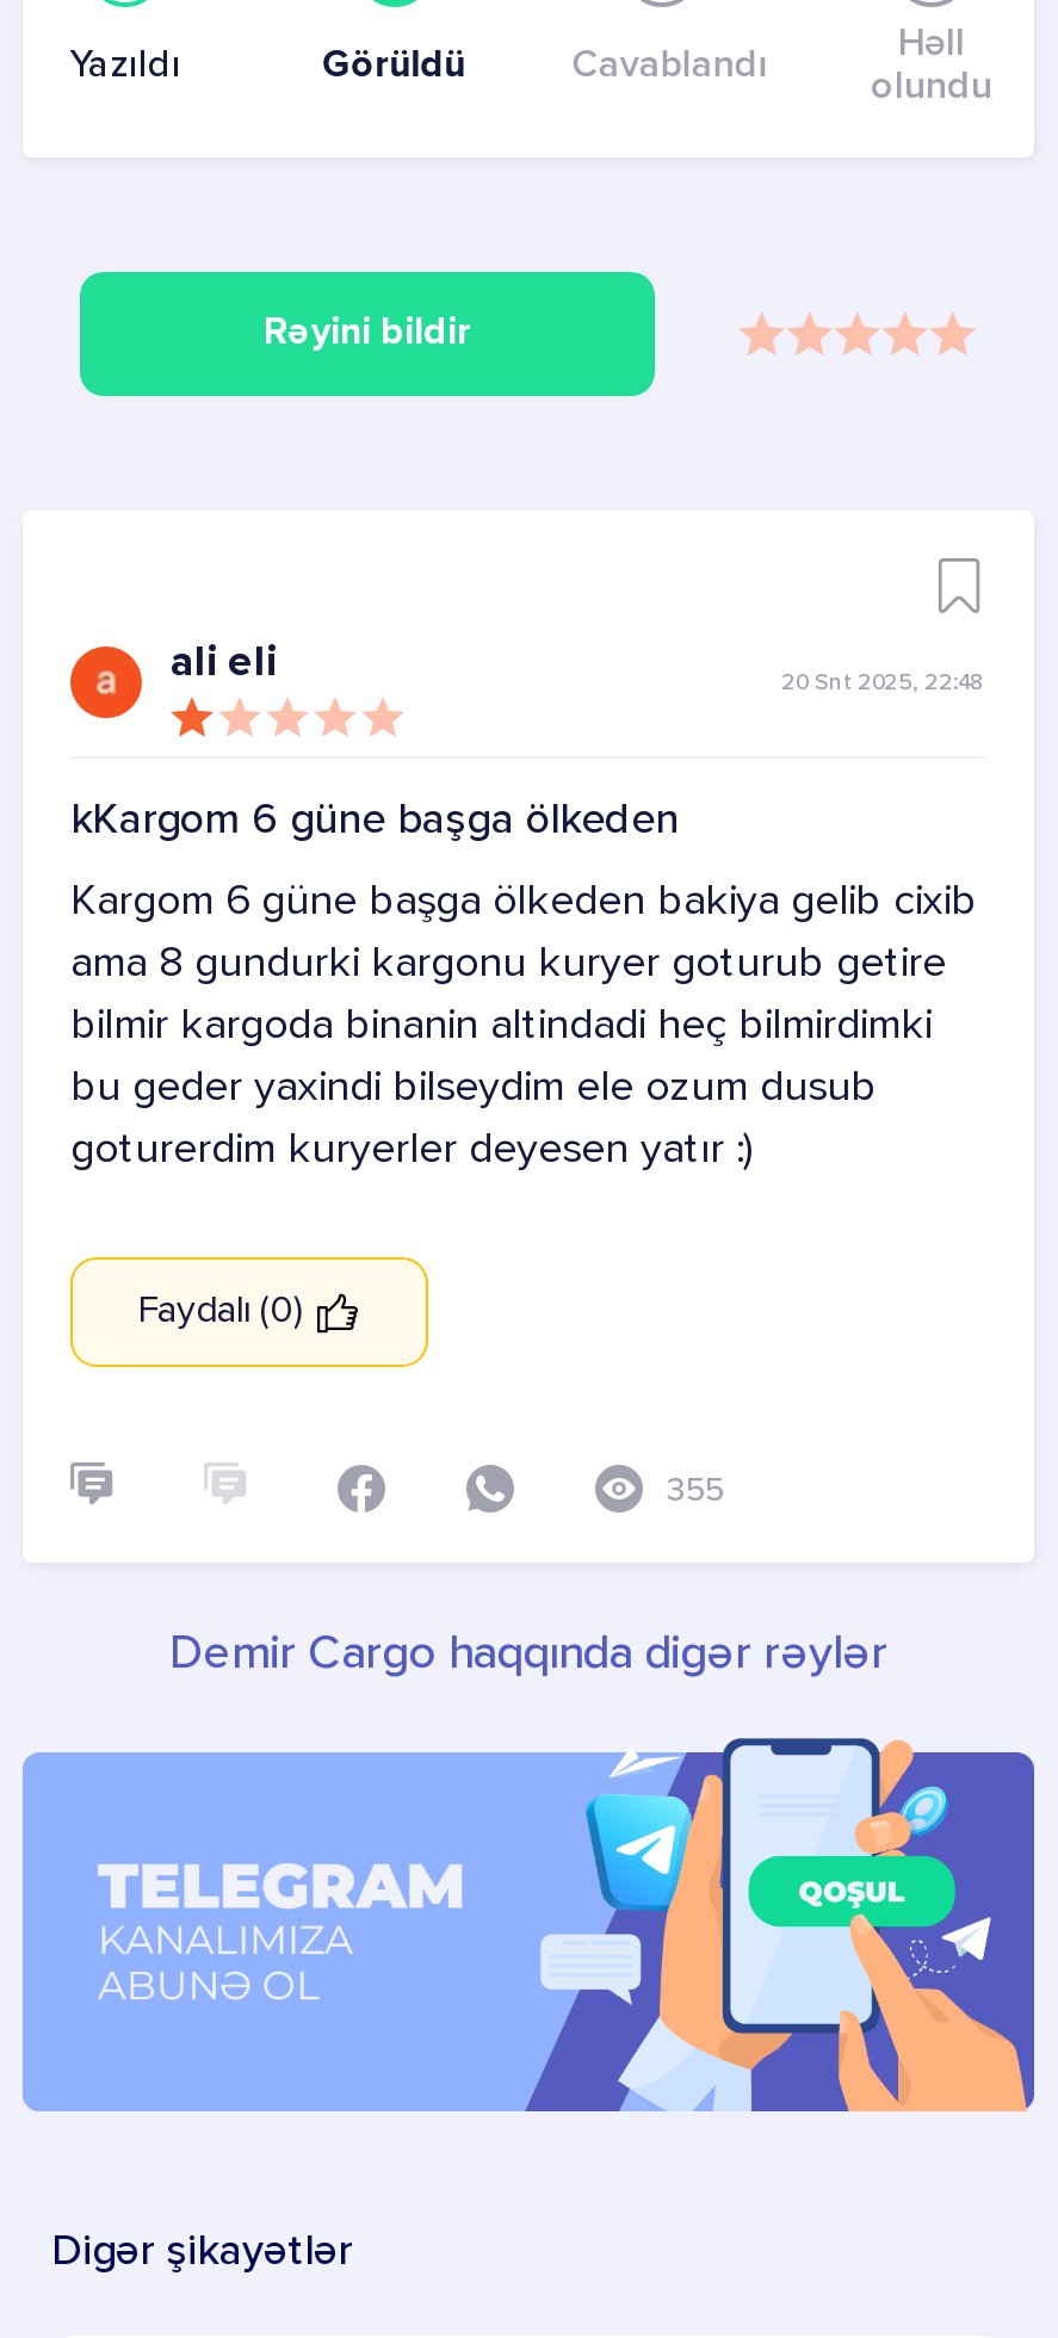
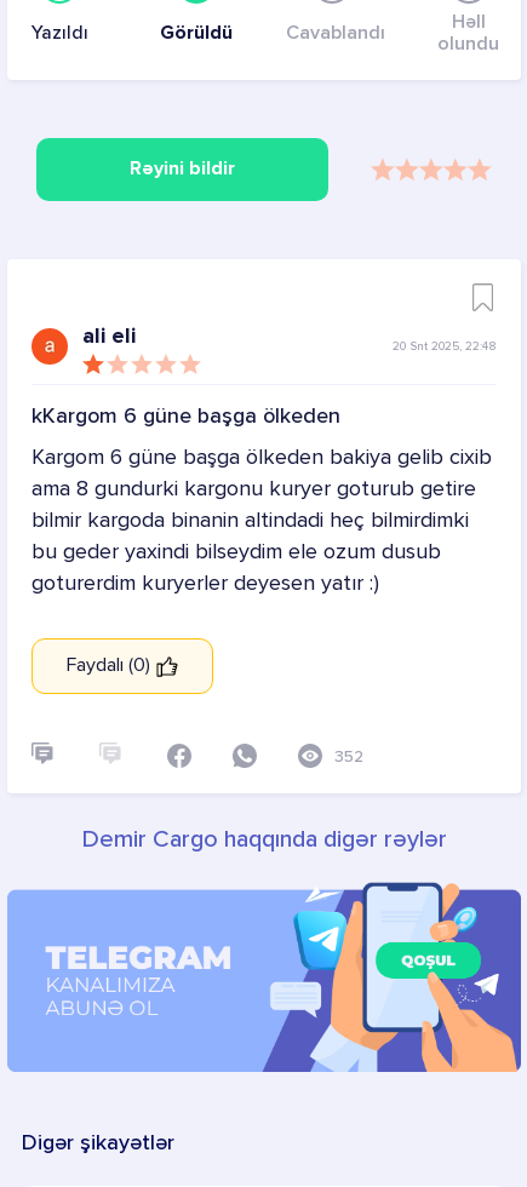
[667,1474,724,1507] 355 -> [334,748,363,765] 352

